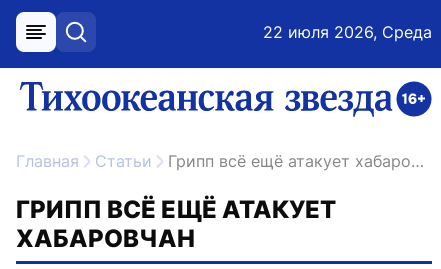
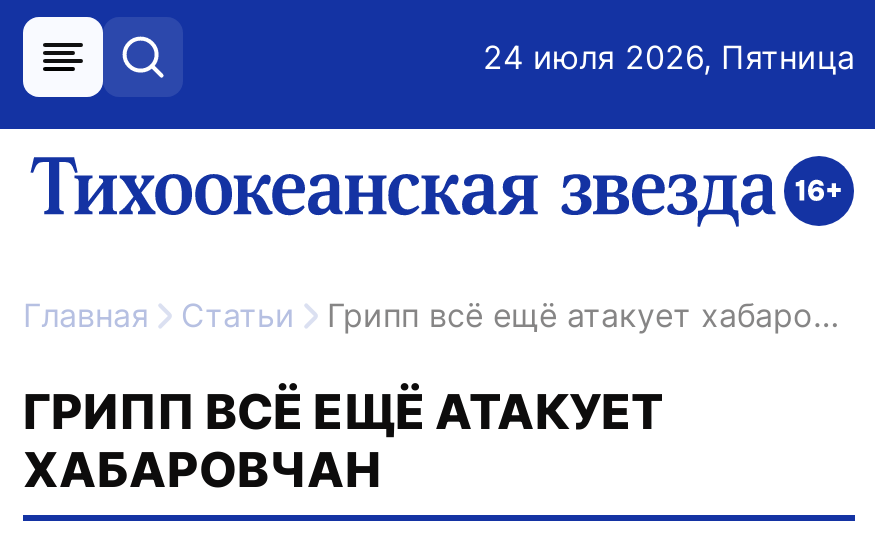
[263,22,432,42] 22 июля 2026, Среда -> [483,37,855,77] 24 июля 2026, Пятница

